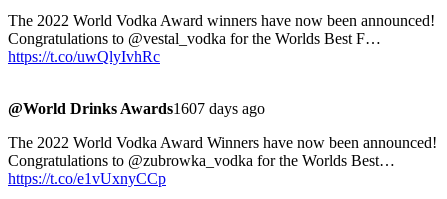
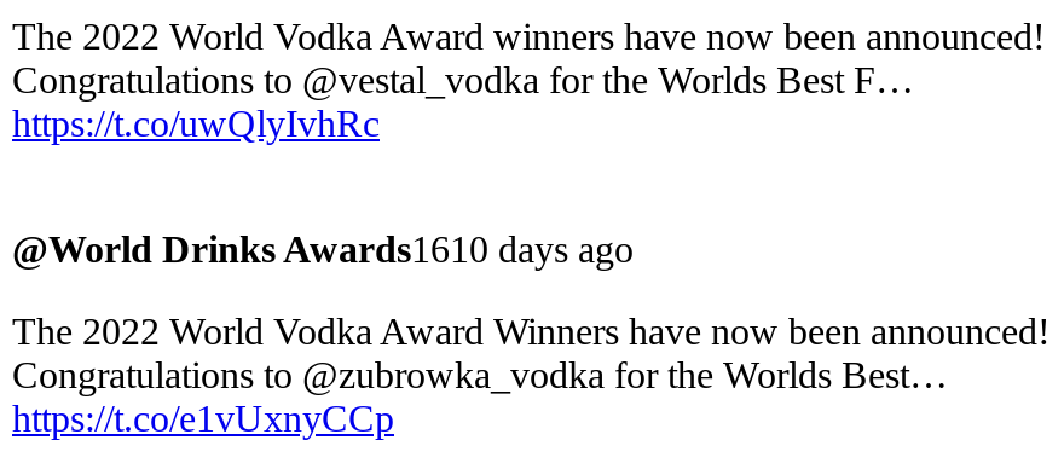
[8,100,265,117] @World Drinks Awards1607 days ago -> [12,229,634,270] @World Drinks Awards1610 days ago

